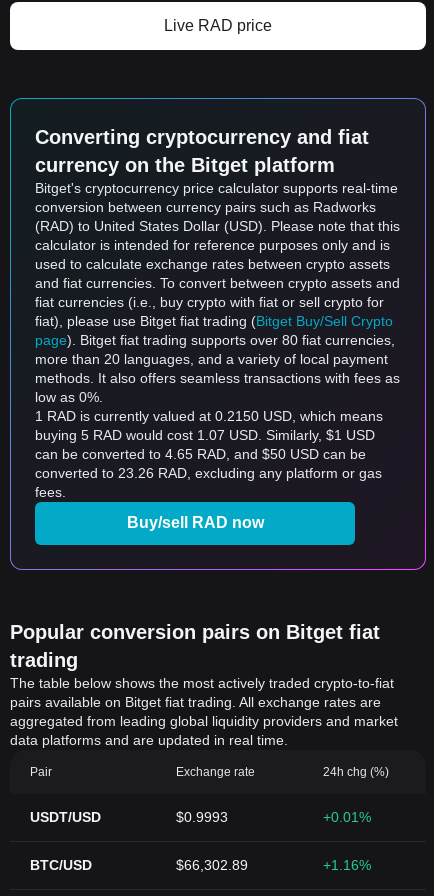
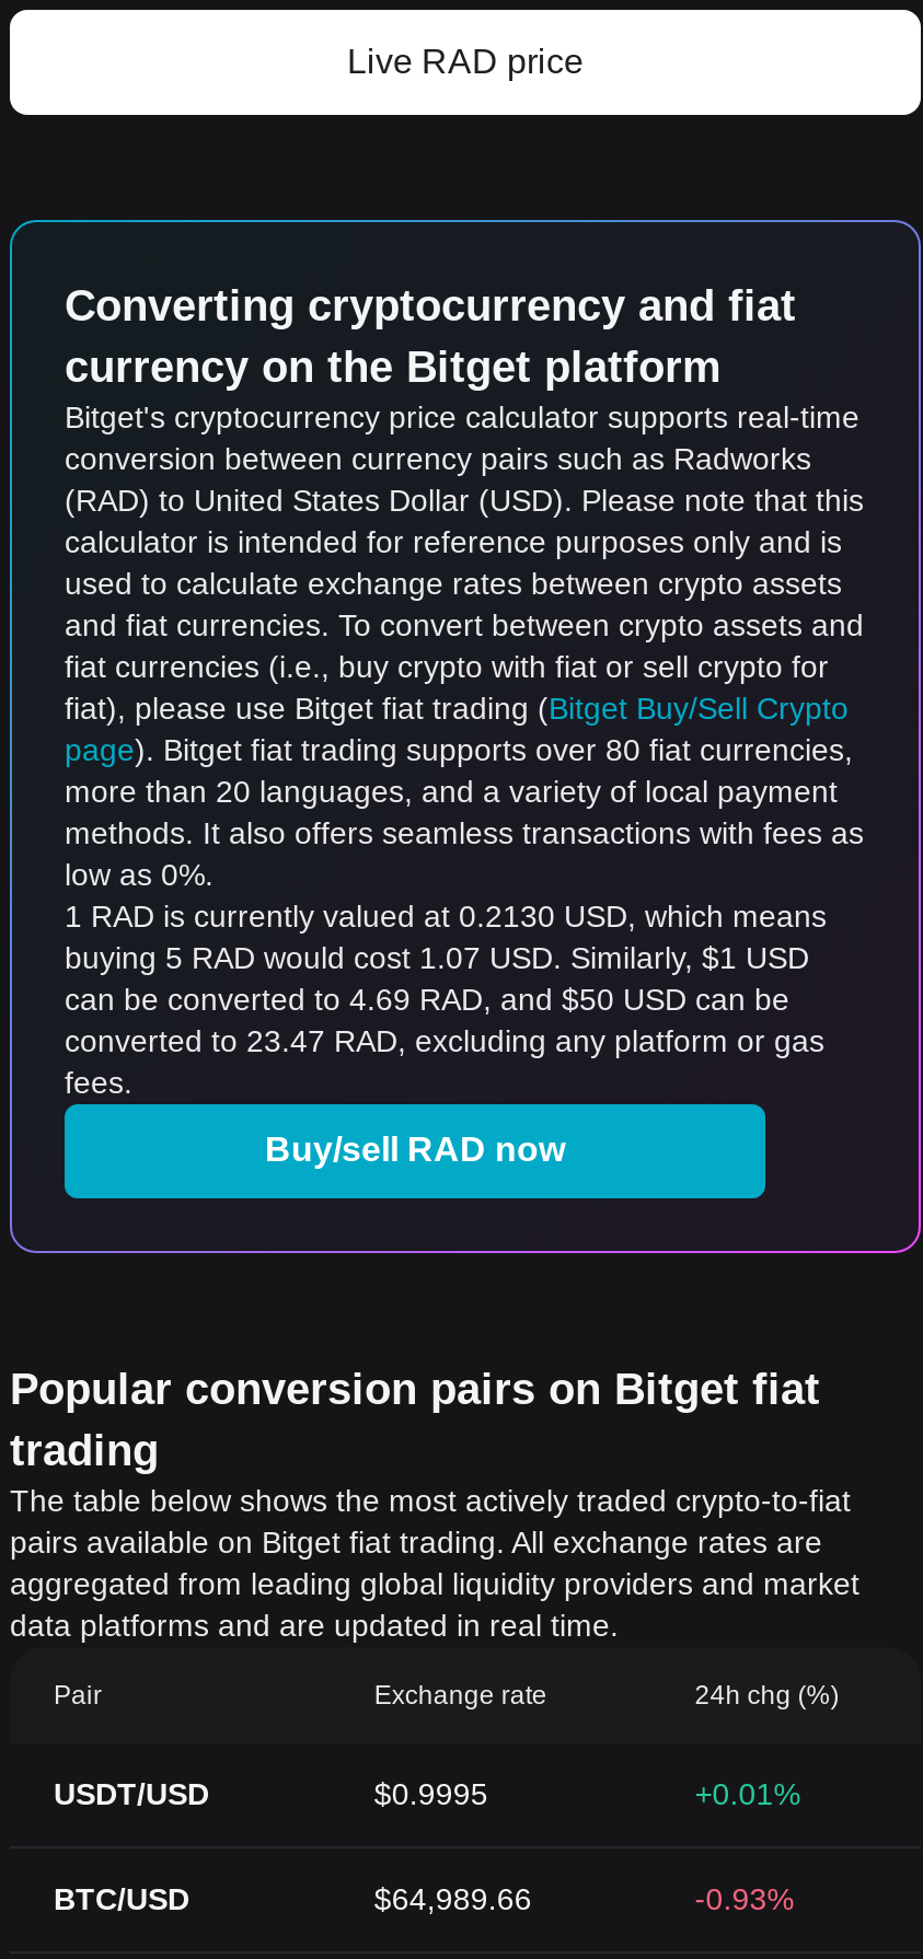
[35,408,383,424] 1 RAD is currently valued at 0.2150 USD, which means -> [65,899,827,934] 1 RAD is currently valued at 0.2130 USD, which means
[35,446,366,462] can be converted to 4.65 RAD, and $50 USD can be -> [65,982,789,1017] can be converted to 4.69 RAD, and $50 USD can be
[35,465,382,481] converted to 23.26 RAD, excluding any platform or gas -> [65,1023,824,1058] converted to 23.47 RAD, excluding any platform or gas
[176,809,228,825] $0.9993 -> [374,1776,488,1811] $0.9995
[176,857,248,873] $66,302.89 -> [374,1881,532,1916] $64,989.66
[323,857,371,873] +1.16% -> [695,1881,793,1916] -0.93%

